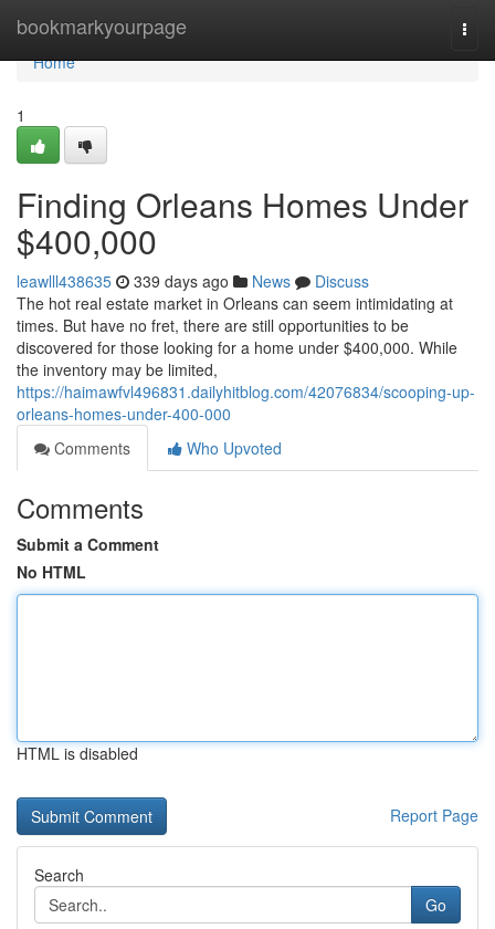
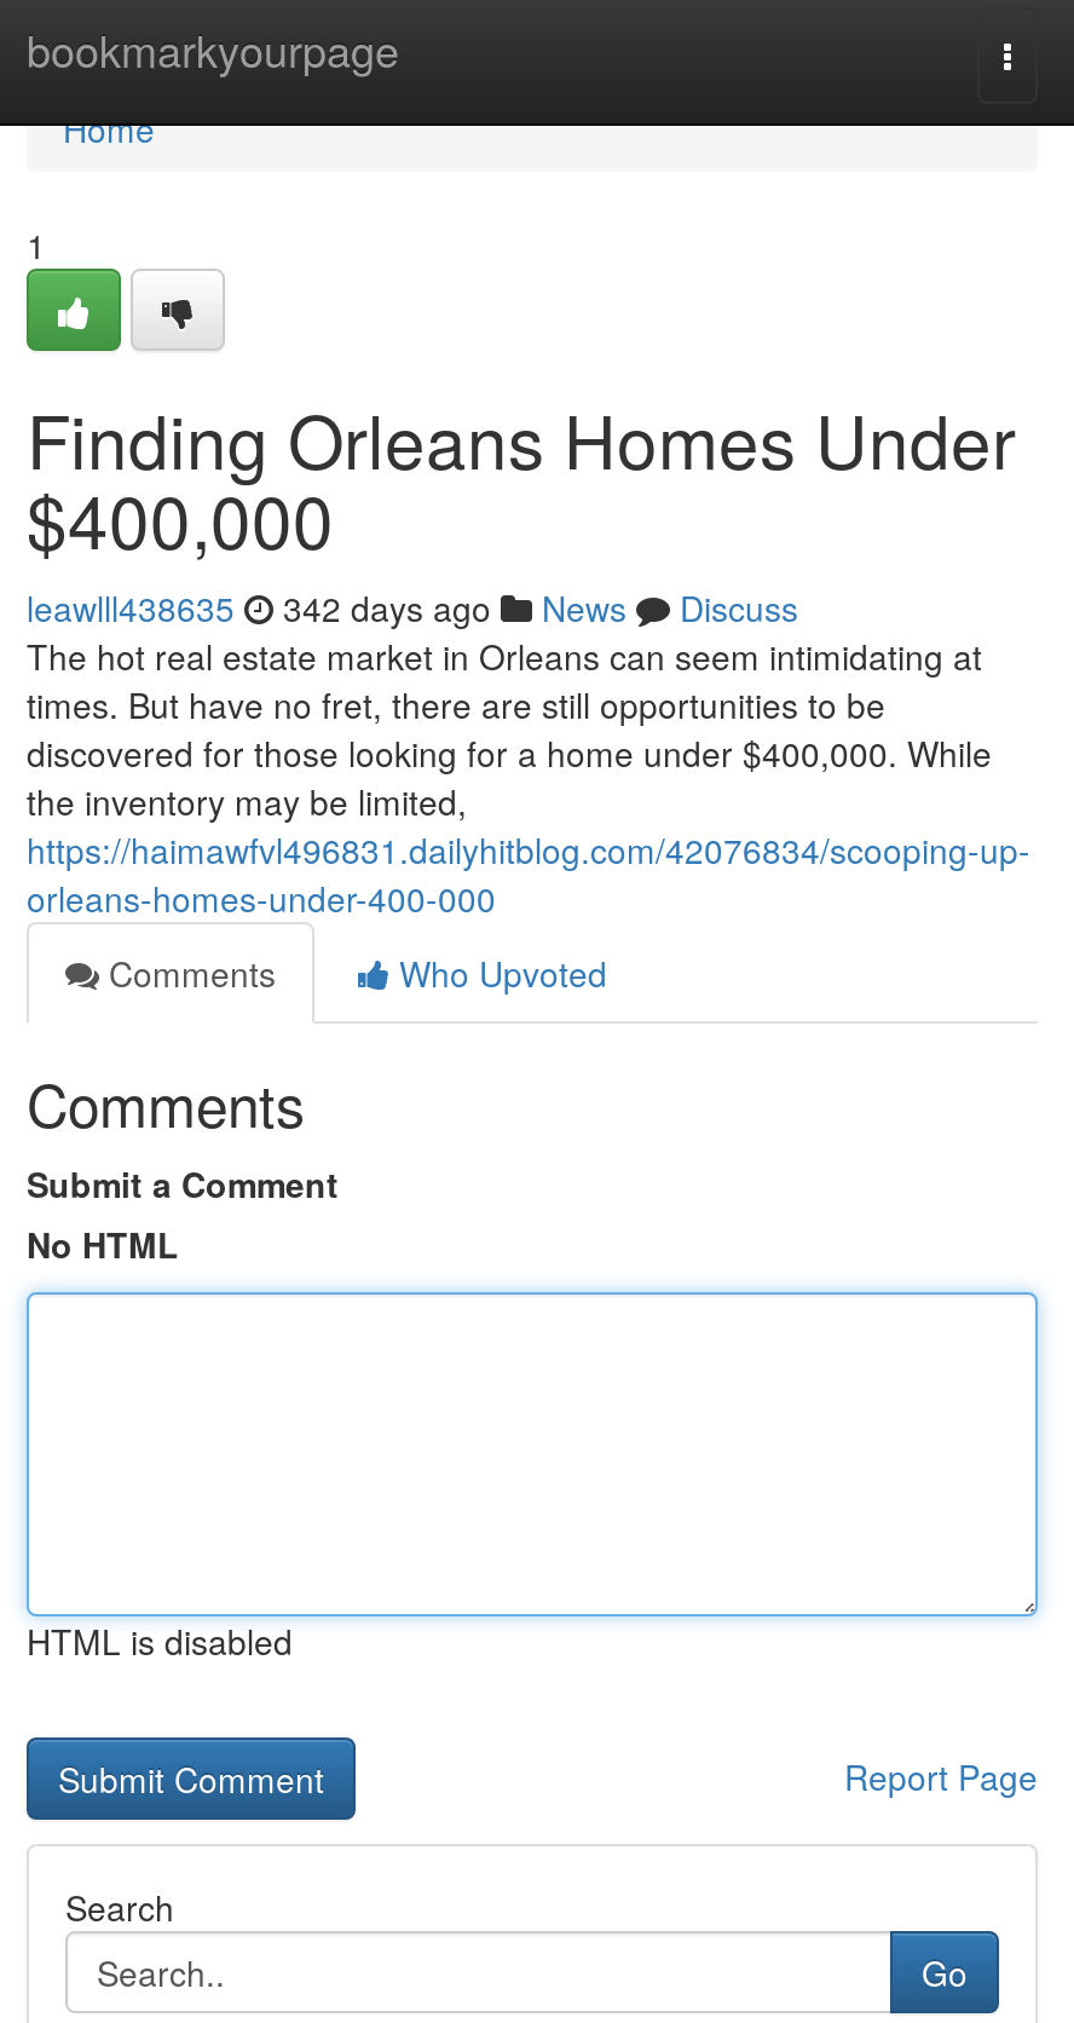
[17,270,369,292] leawlll438635 339 days ago News Discuss -> [27,583,798,632] leawlll438635 342 days ago News Discuss

